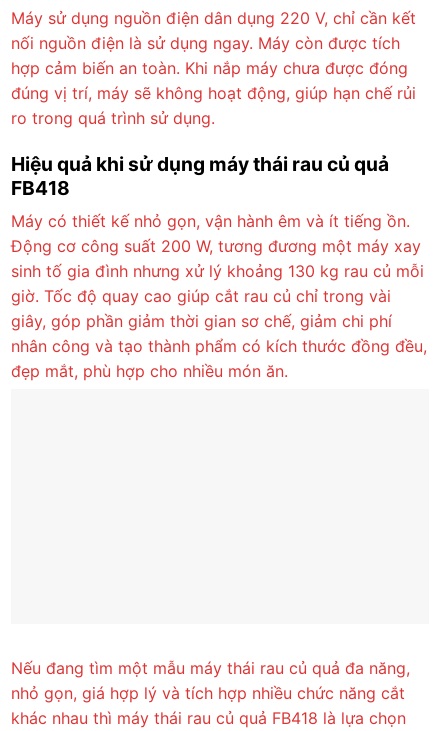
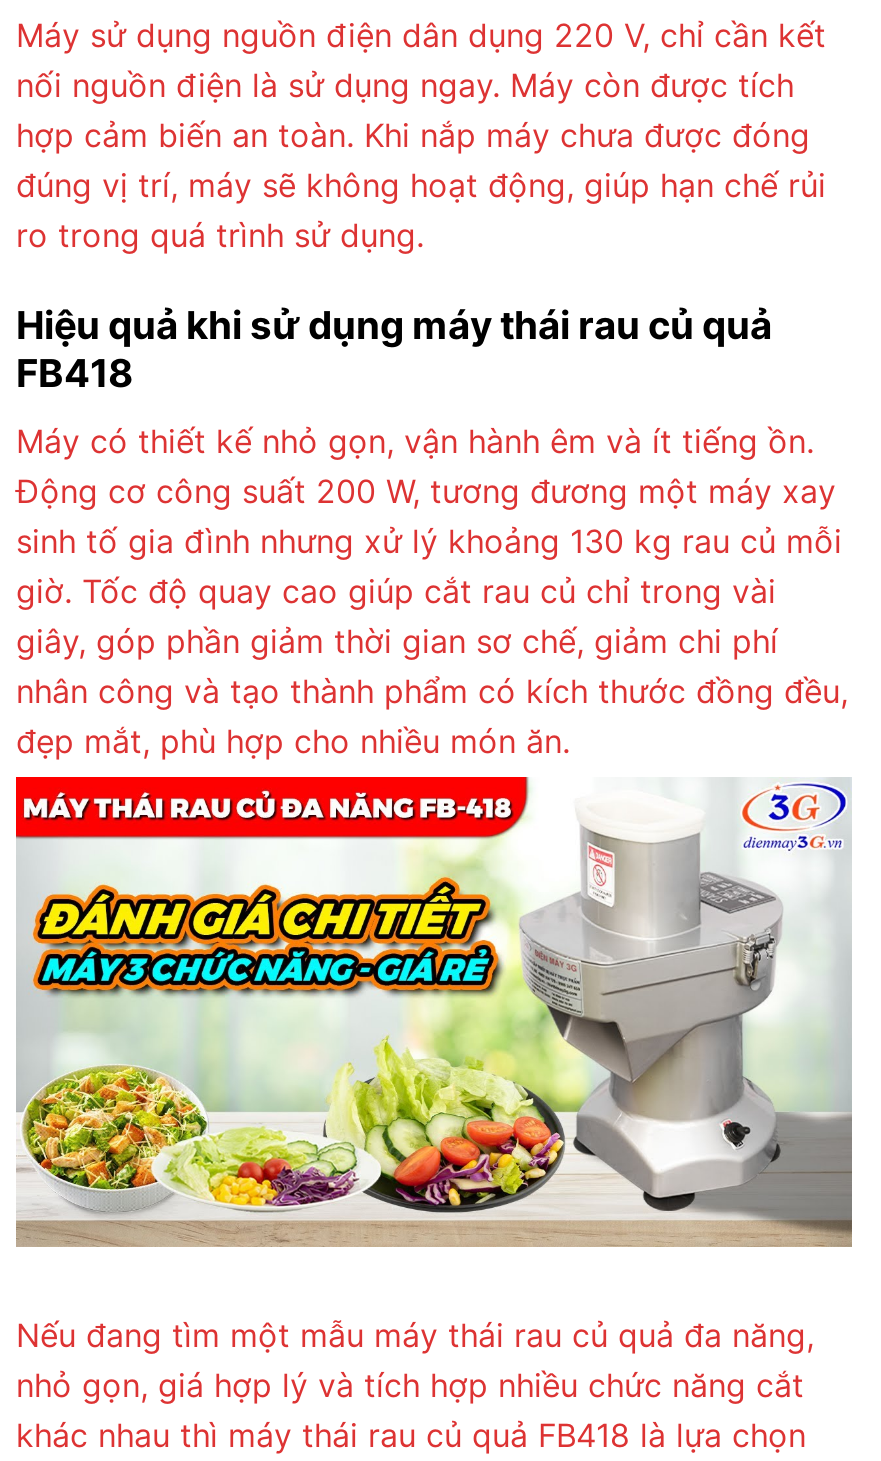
none -> [14,775,854,1249] [image]

